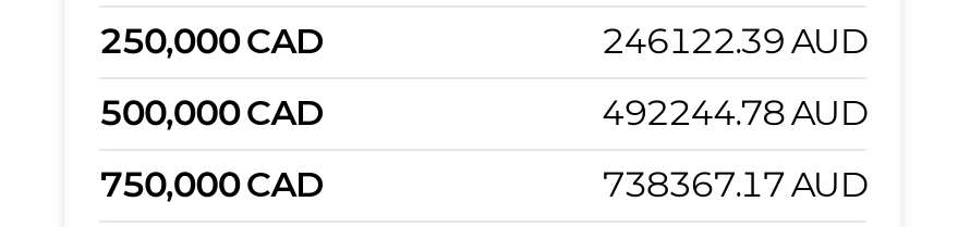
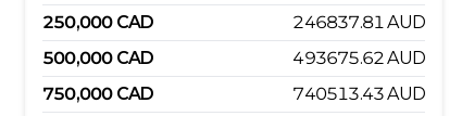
[601,21,866,62] 246122.39 AUD -> [293,12,425,33] 246837.81 AUD
[601,92,866,134] 492244.78 AUD -> [293,48,425,68] 493675.62 AUD
[601,164,866,205] 738367.17 AUD -> [293,83,425,104] 740513.43 AUD

